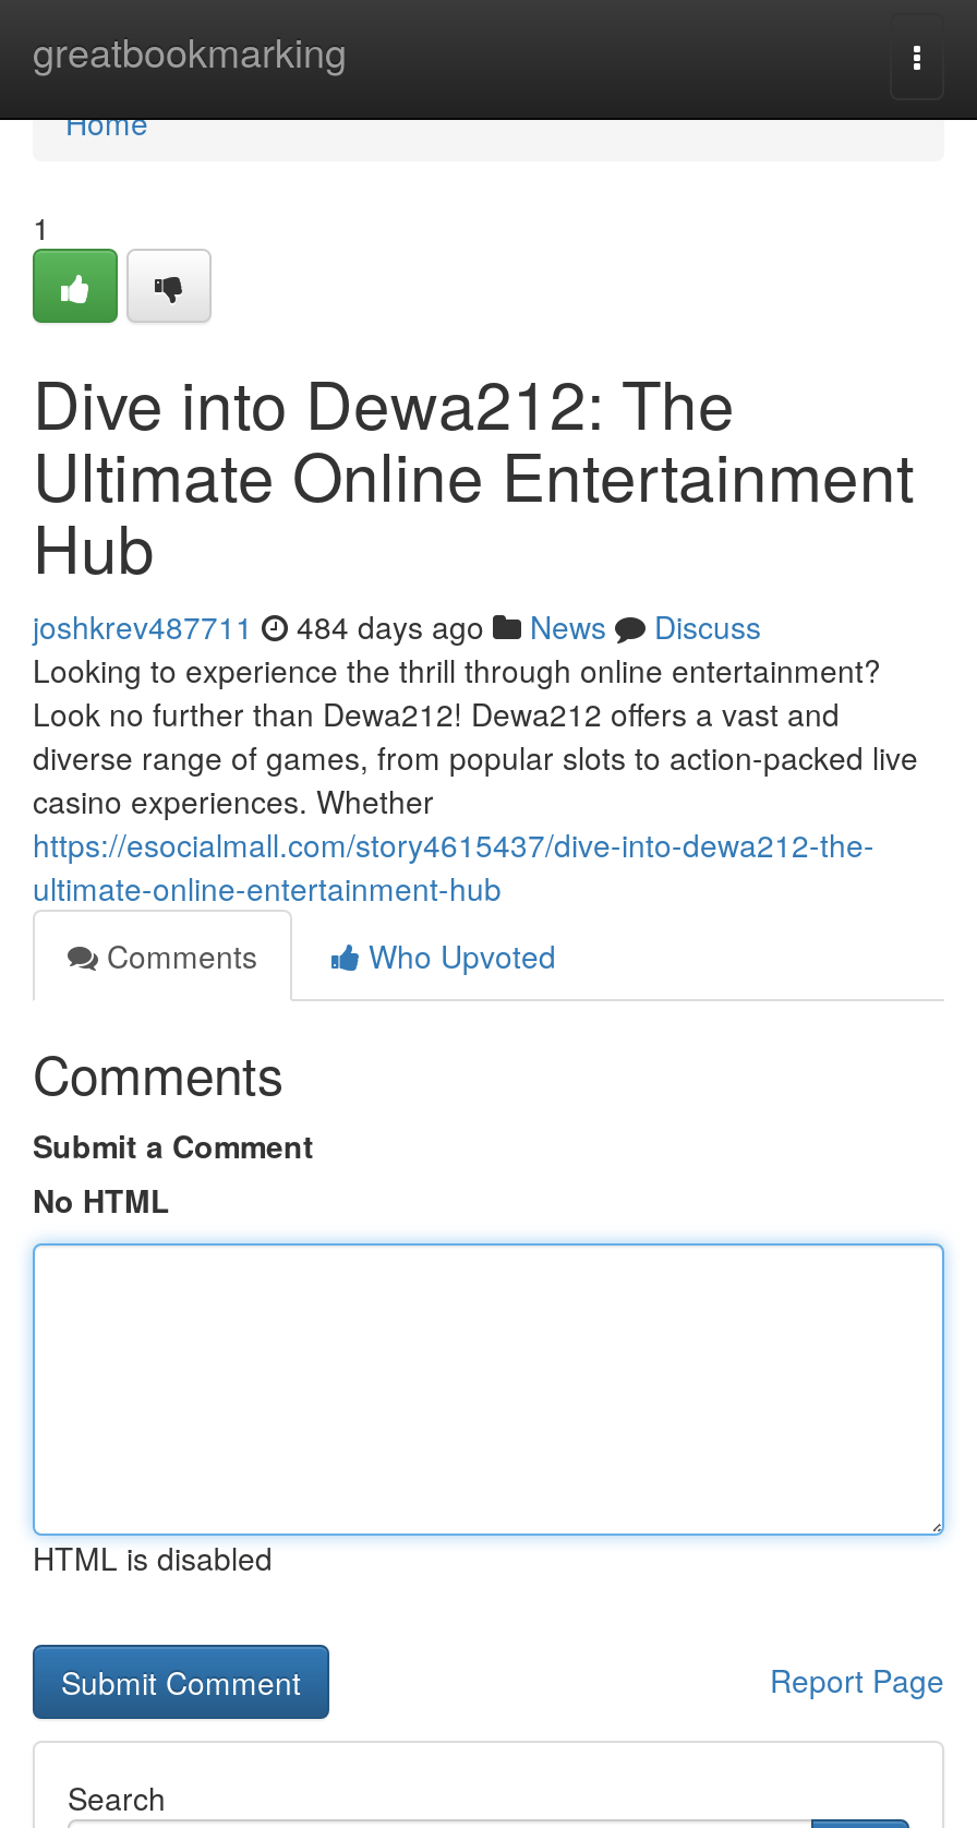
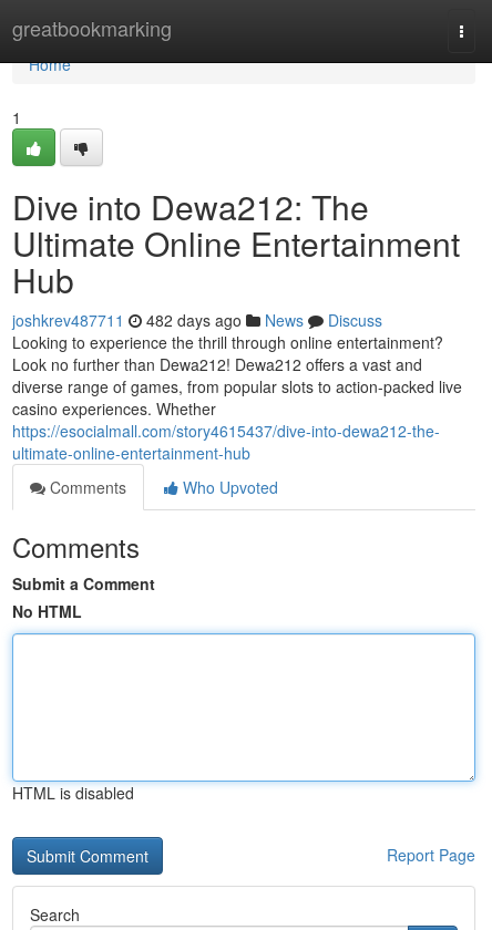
[33,604,761,648] joshkrev487711 484 days ago News Discuss -> [12,309,382,331] joshkrev487711 482 days ago News Discuss

